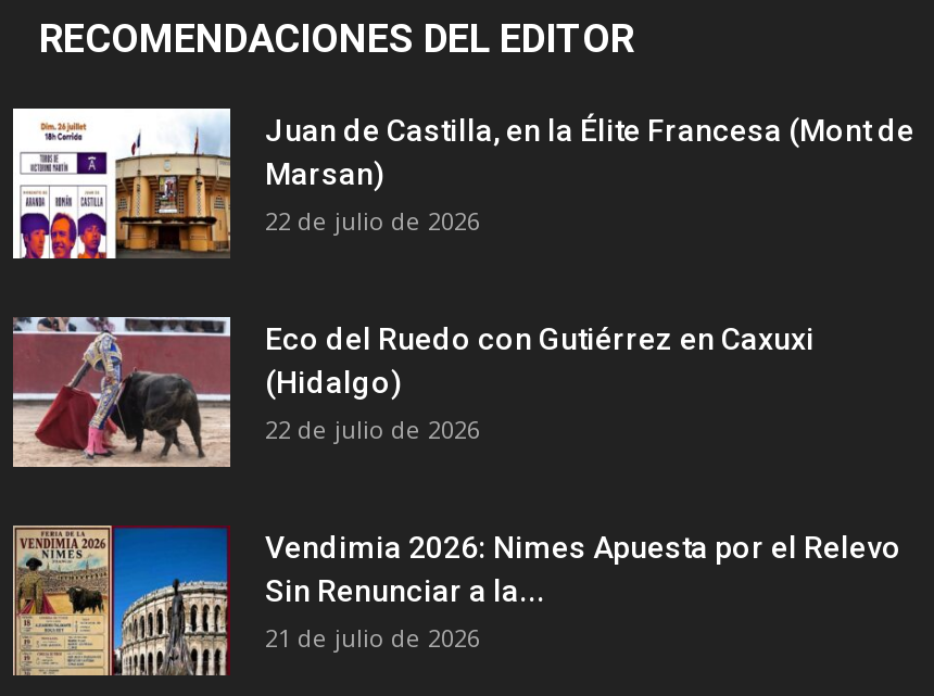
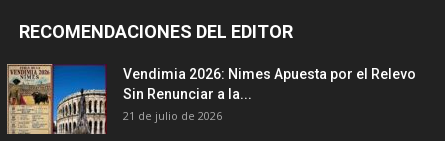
[11,105,914,445] [image] | Juan de Castilla, en la Élite Francesa (Mont de | Marsan) | 22 de julio de 2026 | Eco del Ruedo con Gutiérrez en Caxuxi | (Hidalgo) | 22 de julio de 2026 -> none
[11,314,232,470] [image] -> none

